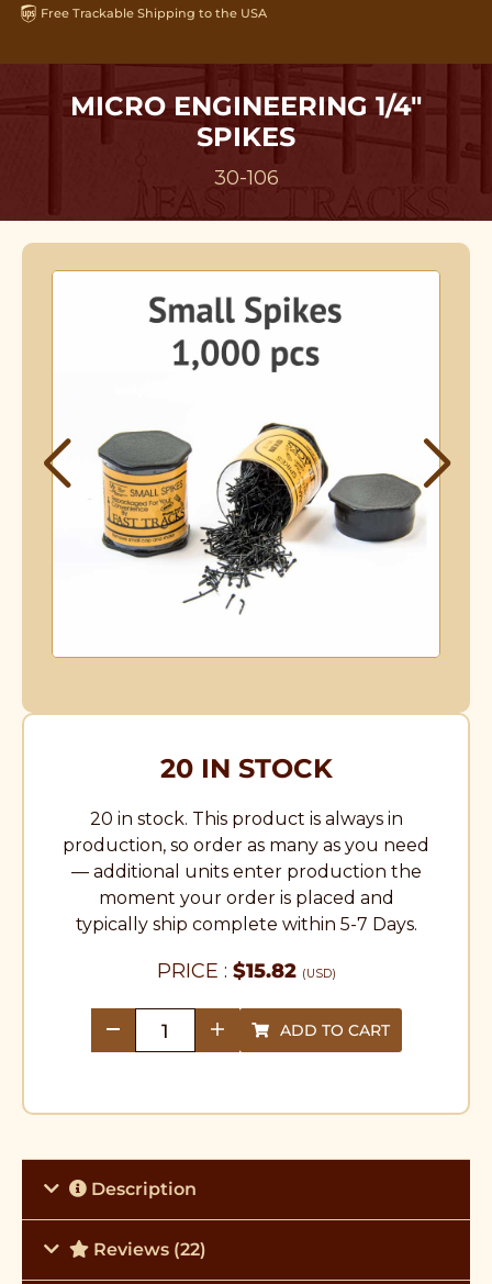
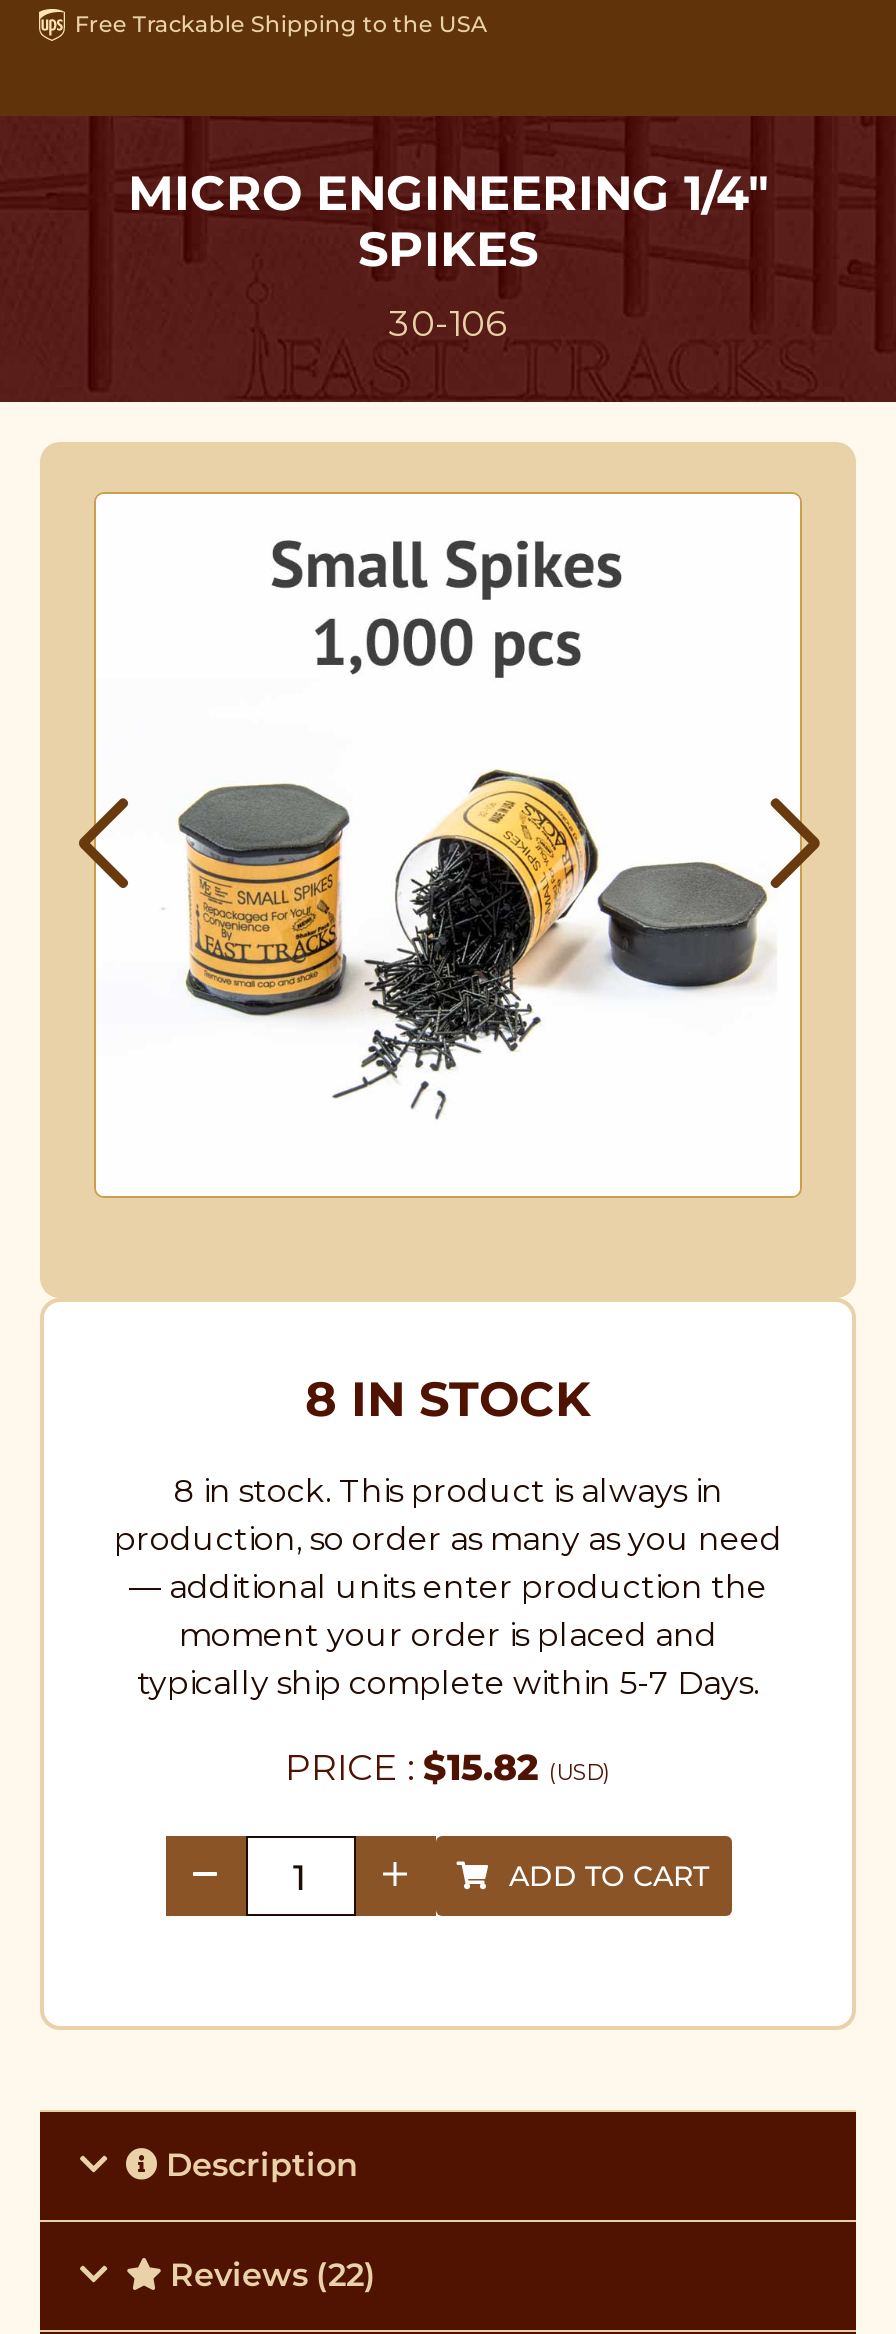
[160,753,332,785] 20 IN STOCK -> [305,1371,591,1429] 8 IN STOCK
[90,809,402,830] 20 in stock. This product is always in -> [173,1473,723,1511] 8 in stock. This product is always in

